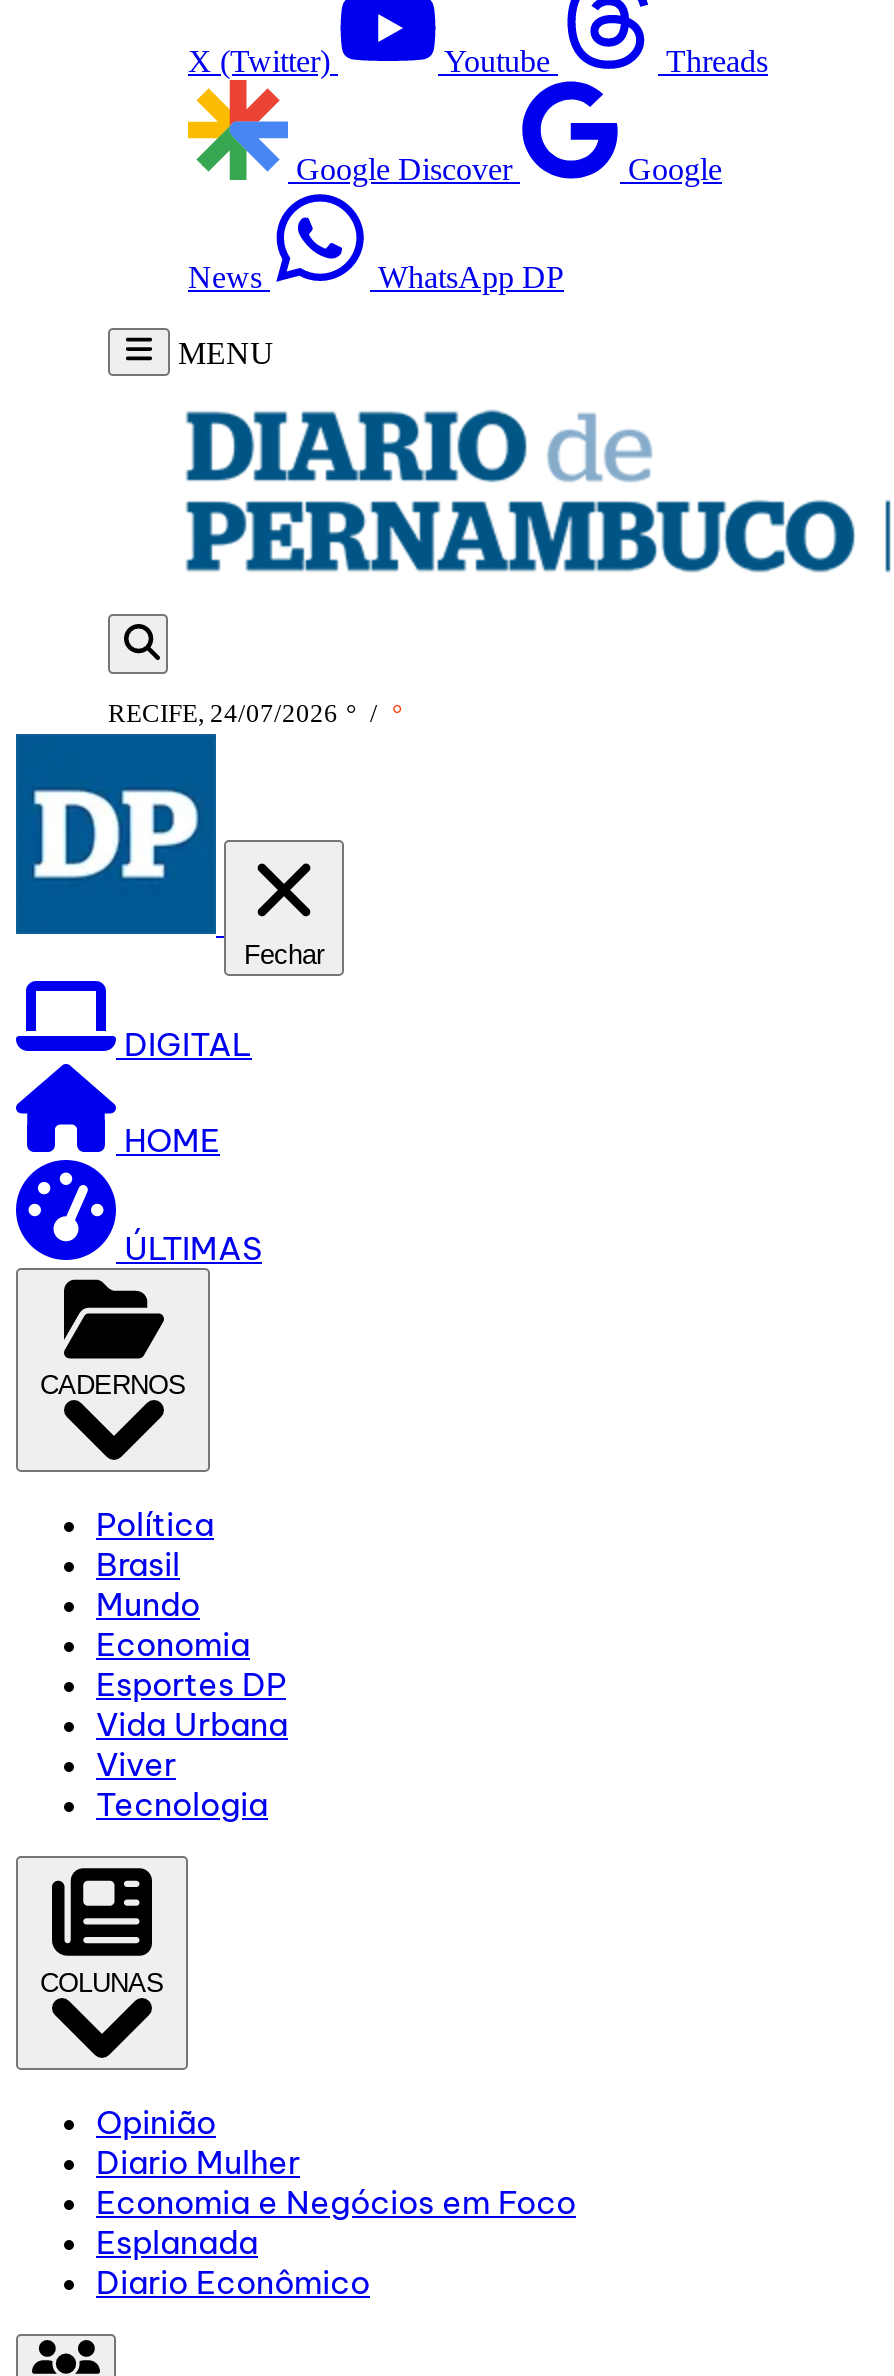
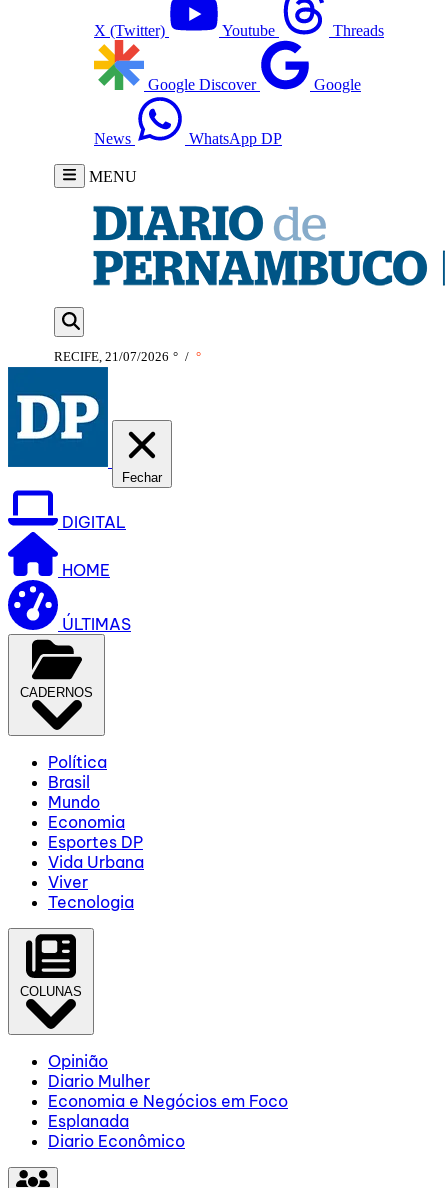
[108,698,402,728] RECIFE, 24/07/2026 ° / ° -> [54,349,201,364] RECIFE, 21/07/2026 ° / °

